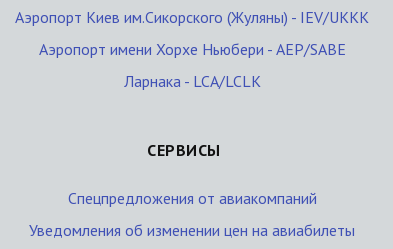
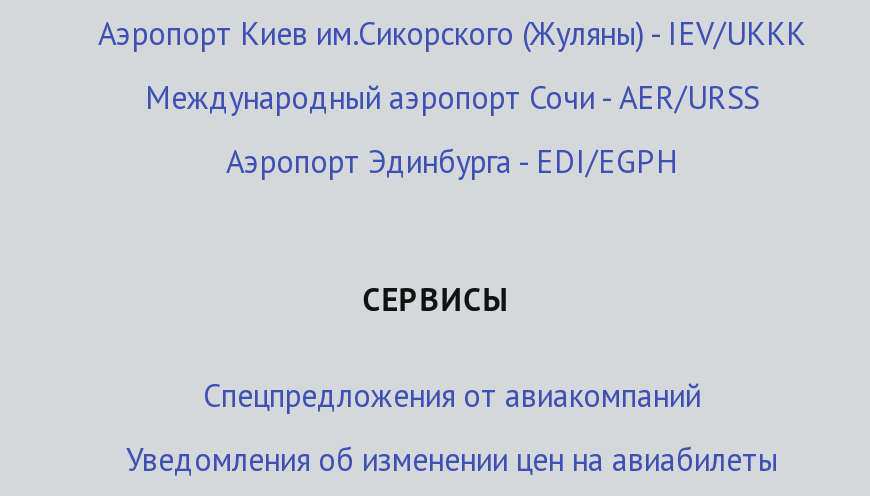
[38,39,345,59] Аэропорт имени Хорхе Ньюбери - AEP/SABE -> [145,77,759,117] Международный аэропорт Сочи - AER/URSS
[123,71,260,91] Ларнака - LCA/LCLK -> [226,141,678,181] Аэропорт Эдинбурга - EDI/EGPH

